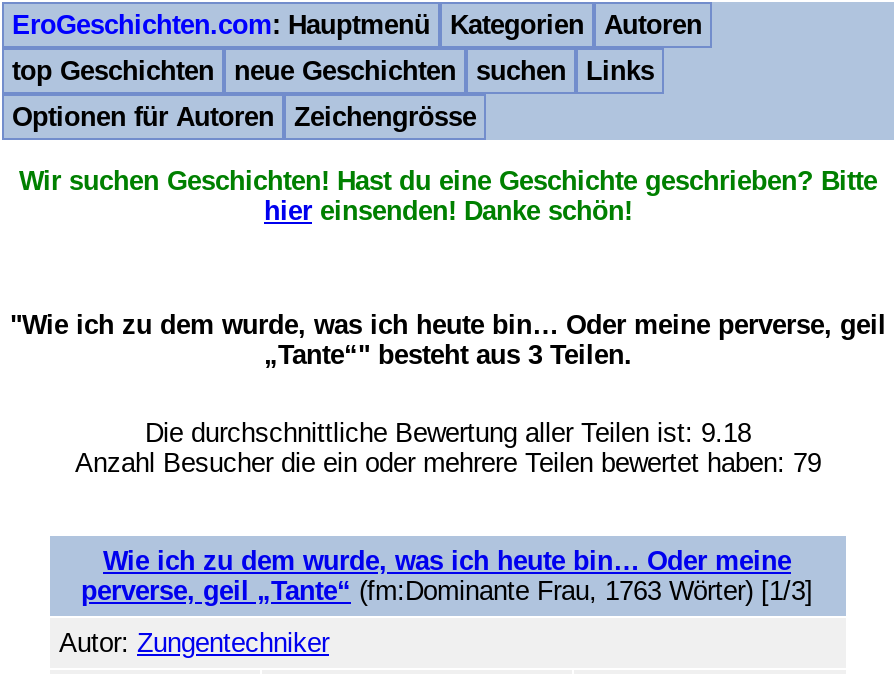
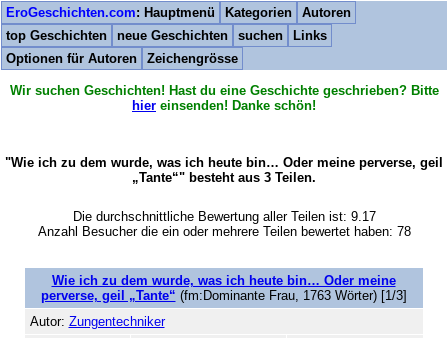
[145,418,751,448] Die durchschnittliche Bewertung aller Teilen ist: 9.18 -> [72,209,375,224] Die durchschnittliche Bewertung aller Teilen ist: 9.17
[75,448,821,478] Anzahl Besucher die ein oder mehrere Teilen bewertet haben: 79 -> [37,224,410,239] Anzahl Besucher die ein oder mehrere Teilen bewertet haben: 78

